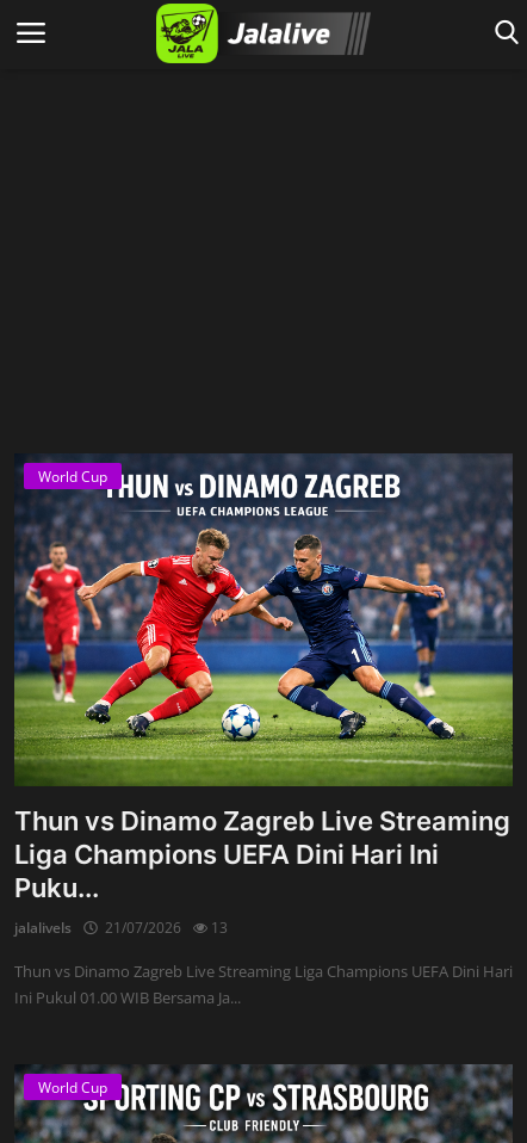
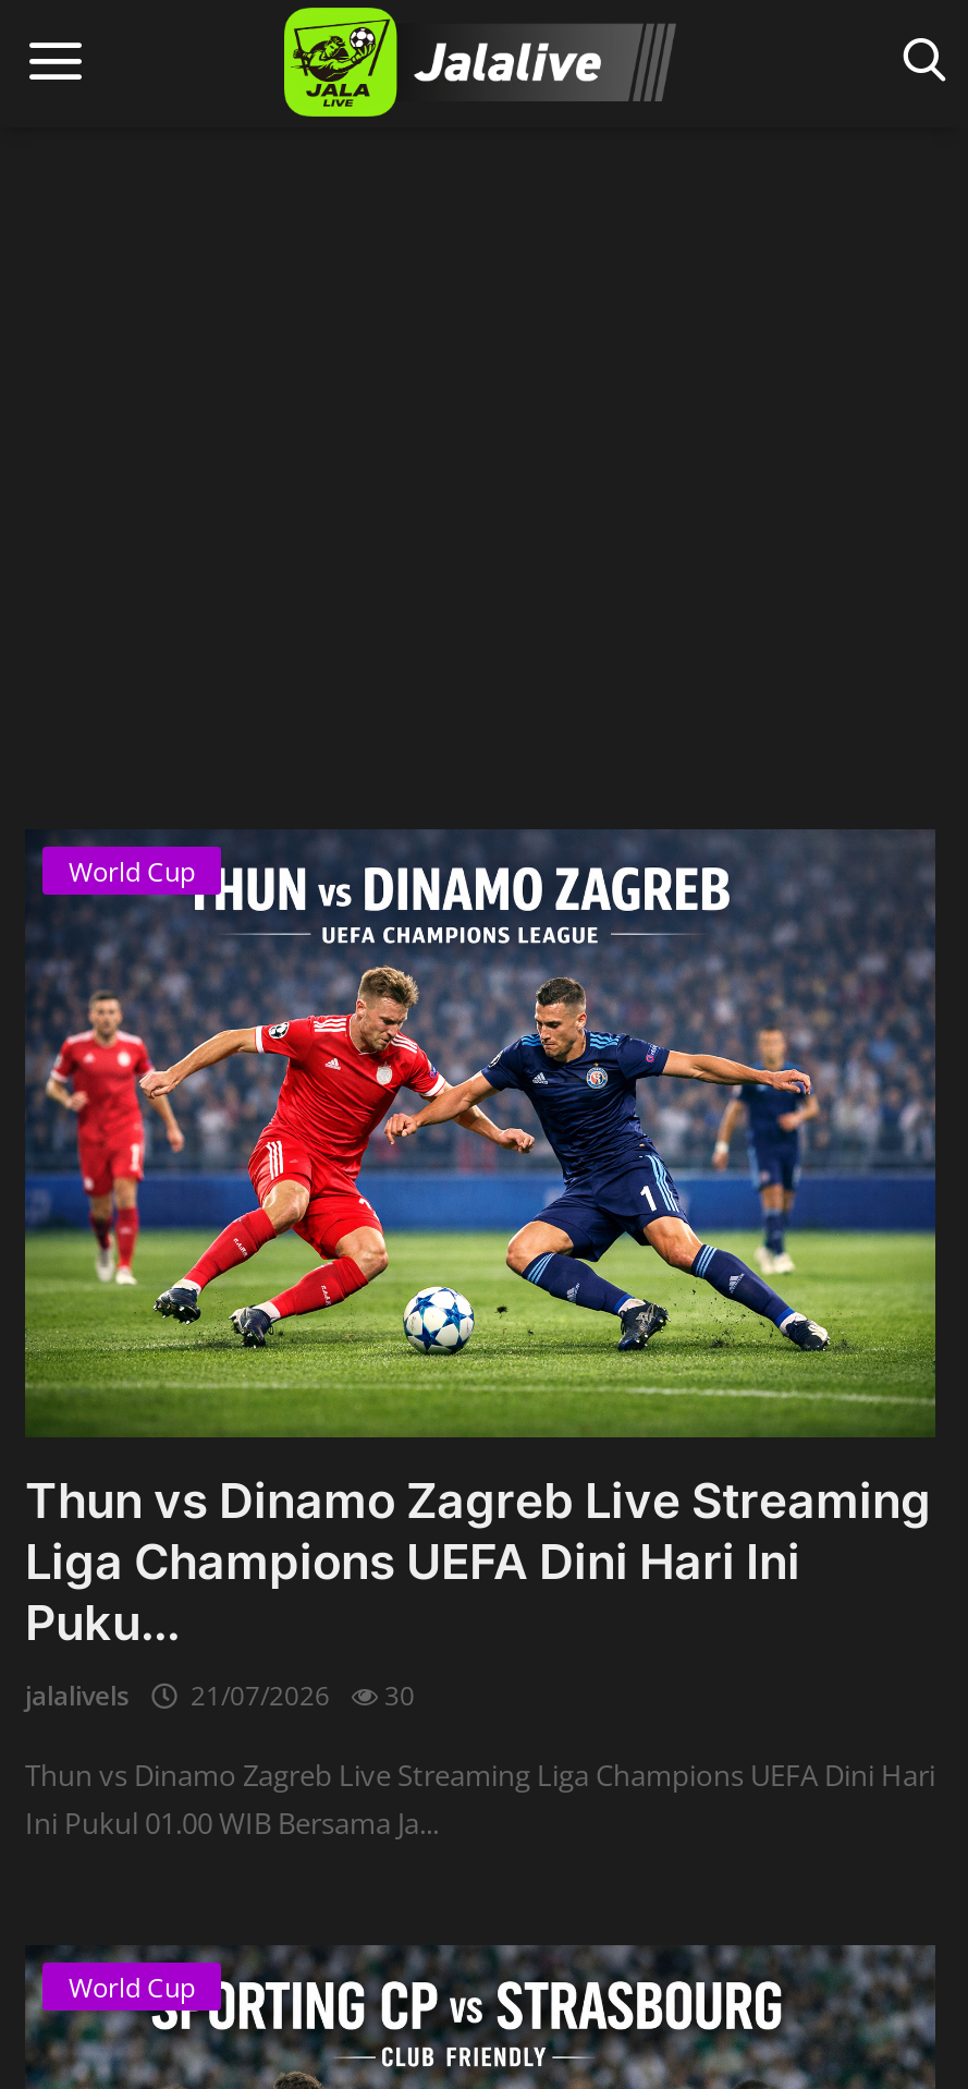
[14,918,228,938] jalalivels 21/07/2026 13 -> [25,1677,415,1714] jalalivels 21/07/2026 30

